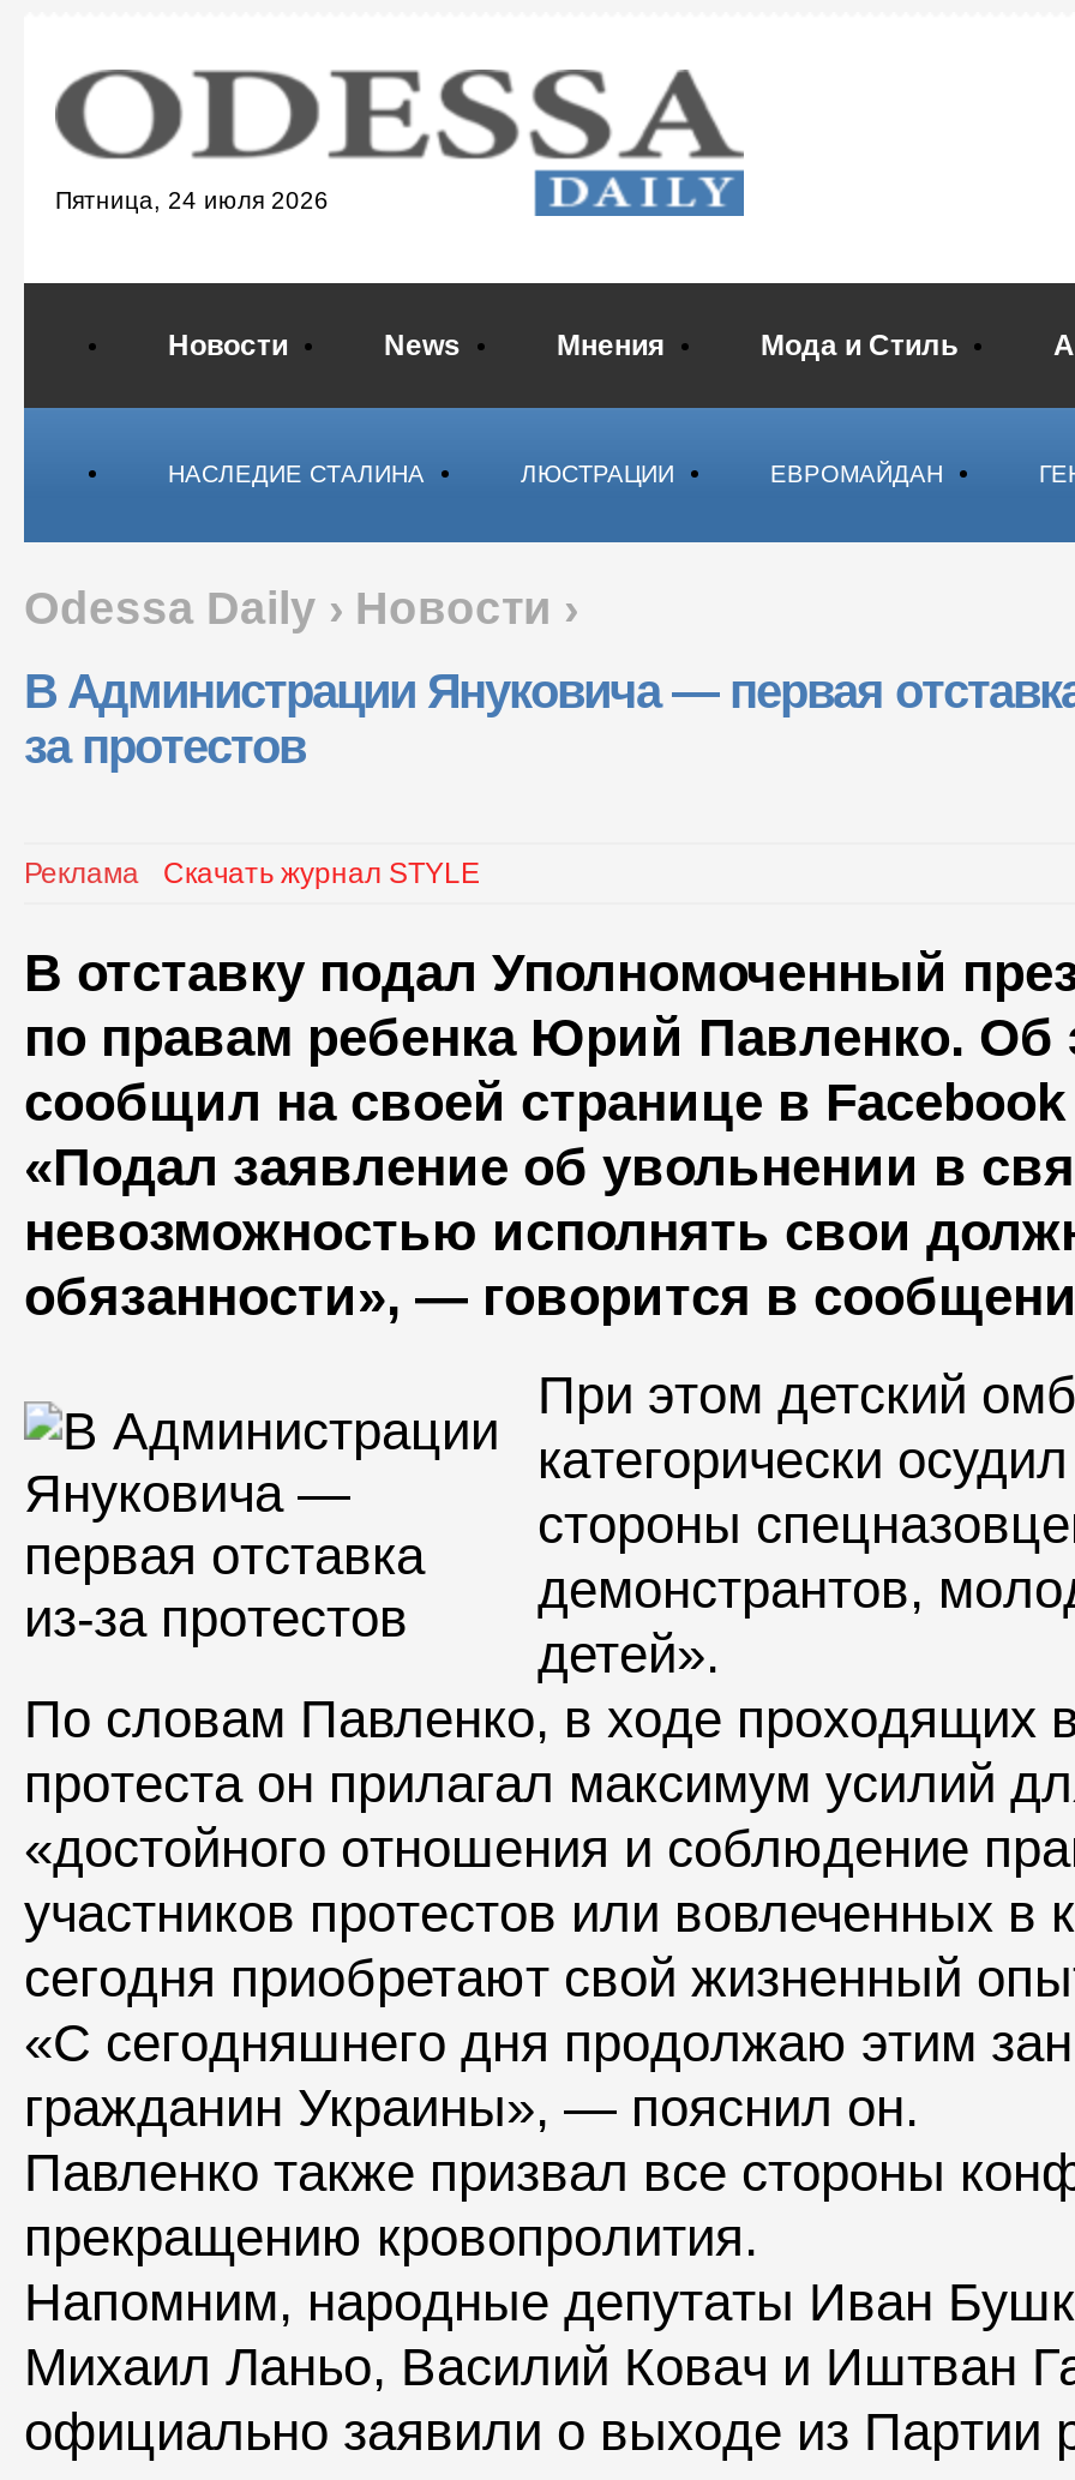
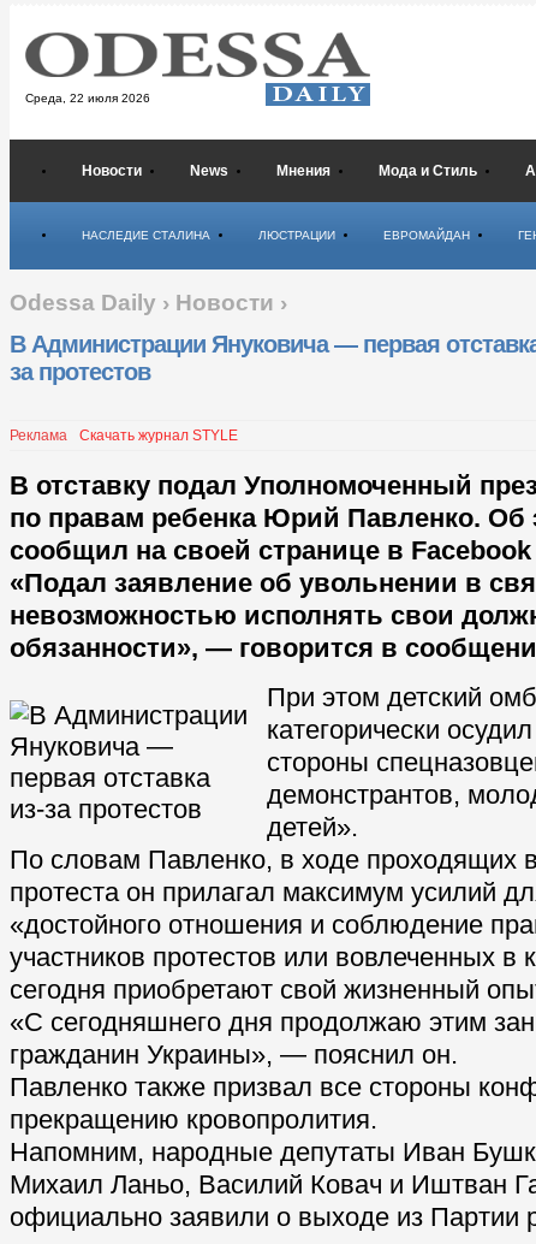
[55,187,329,214] Пятница, 24 июля 2026 -> [25,91,150,105] Среда, 22 июля 2026

